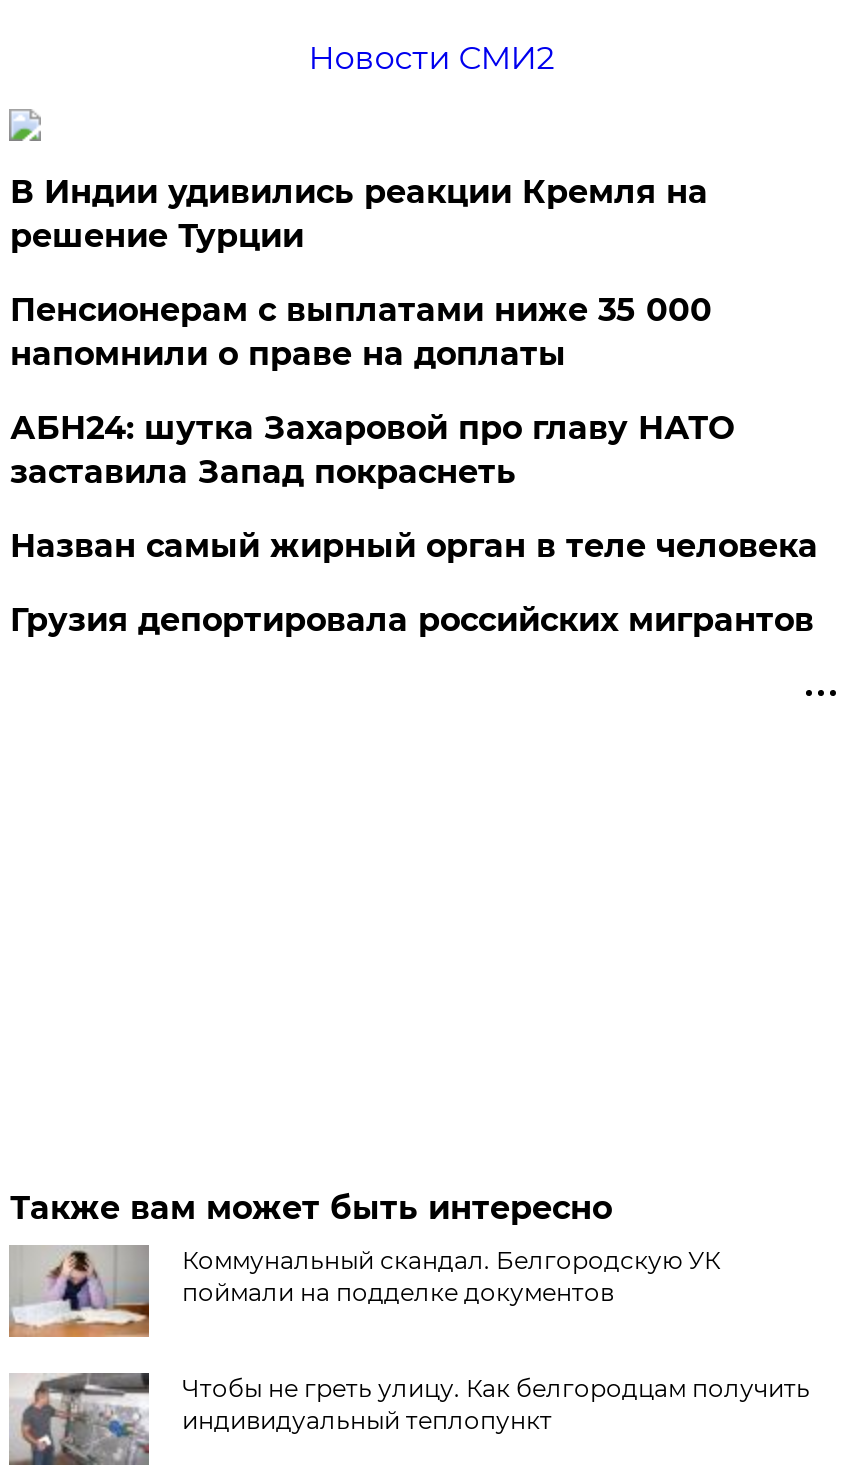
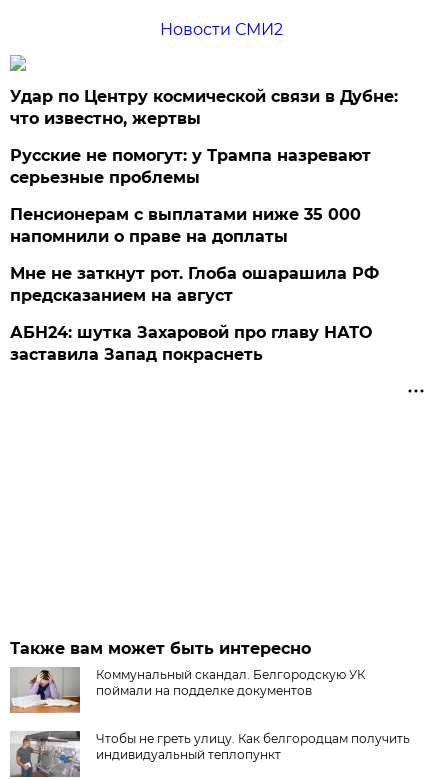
[10,173,708,255] В Индии удивились реакции Кремля на | решение Турции -> [10,87,398,187] Удар по Центру космической связи в Дубне: | что известно, жертвы | Русские не помогут: у Трампа назревают | серьезные проблемы
none -> [10,264,379,305] Мне не заткнут рот. Глоба ошарашила РФ | предсказанием на август
moved [10,409,734,491] -> [10,323,372,364]: АБН24: шутка Захаровой про главу НАТО | заставила Запад покраснеть
[10,527,818,639] Назван самый жирный орган в теле человека | Грузия депортировала российских мигрантов -> none

